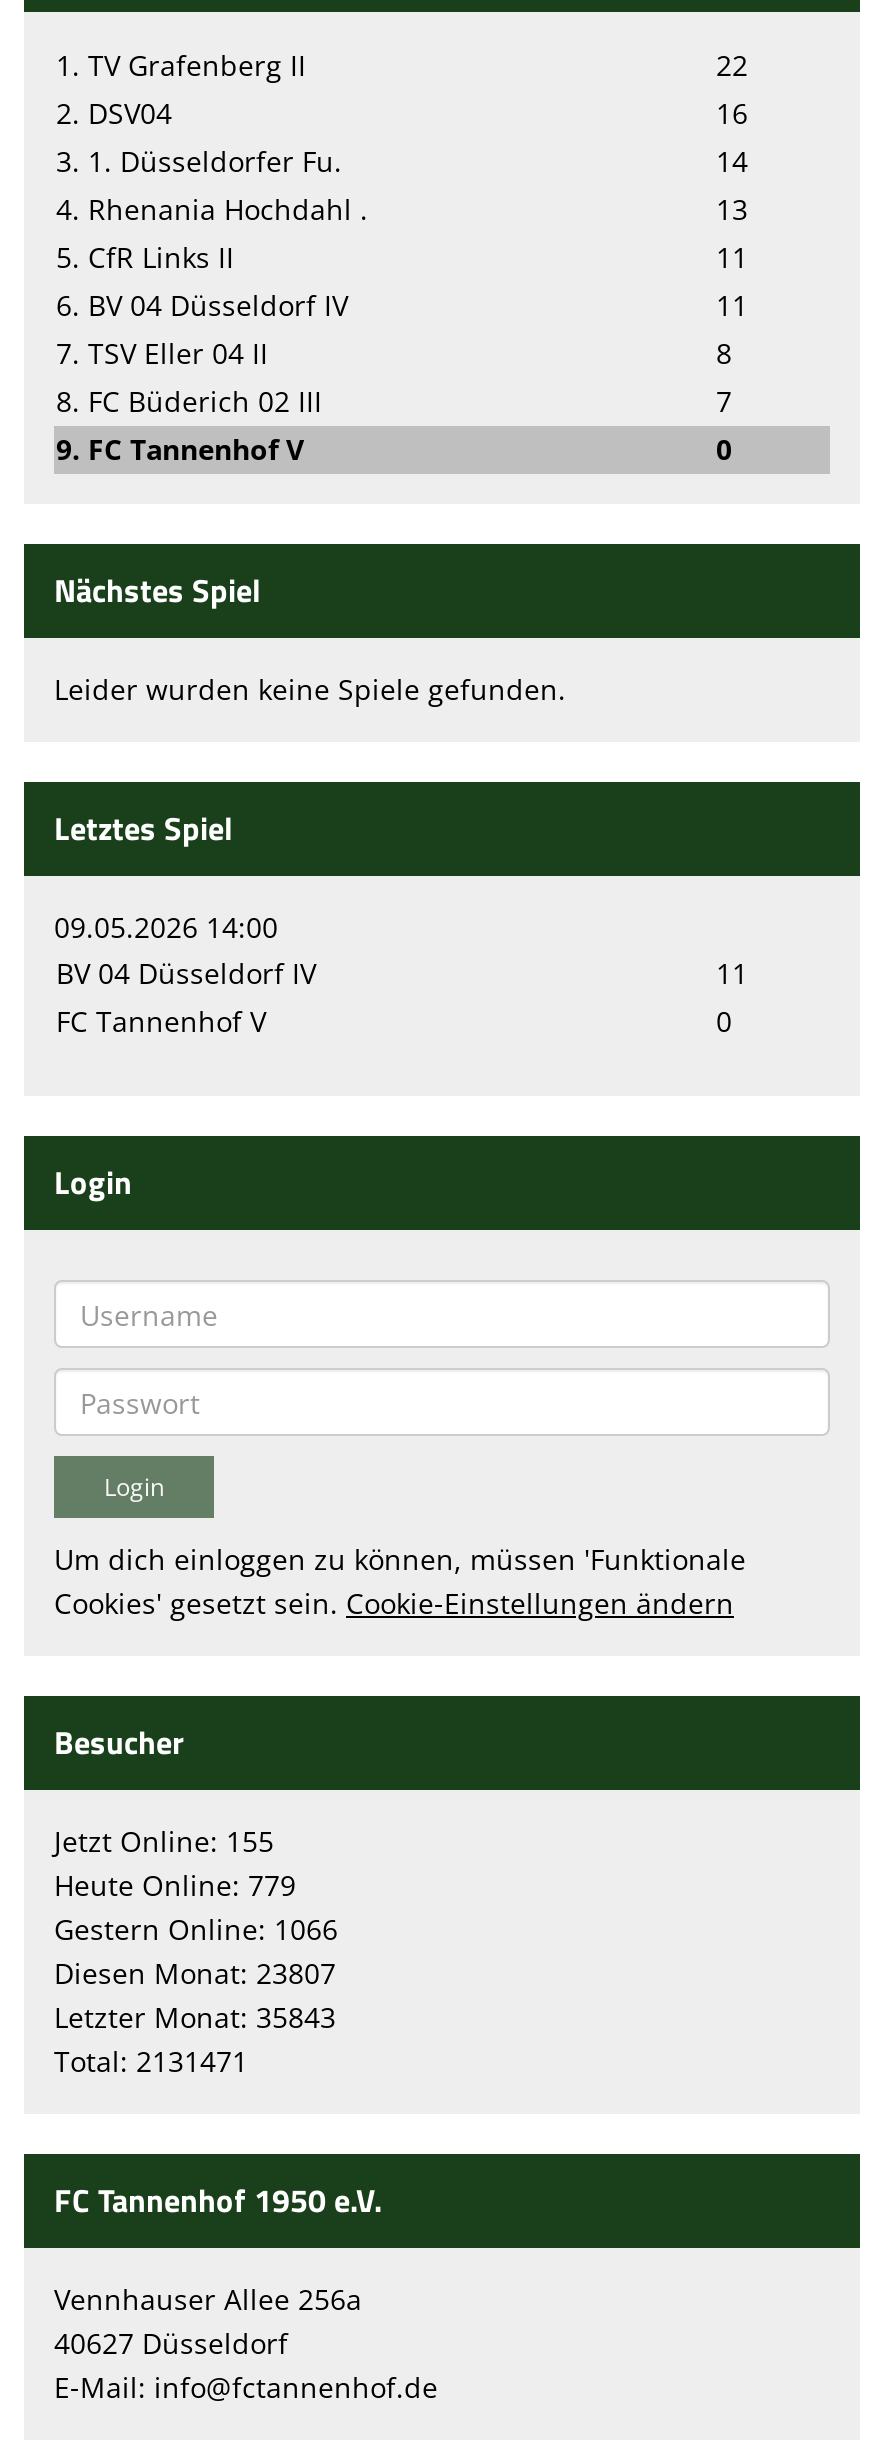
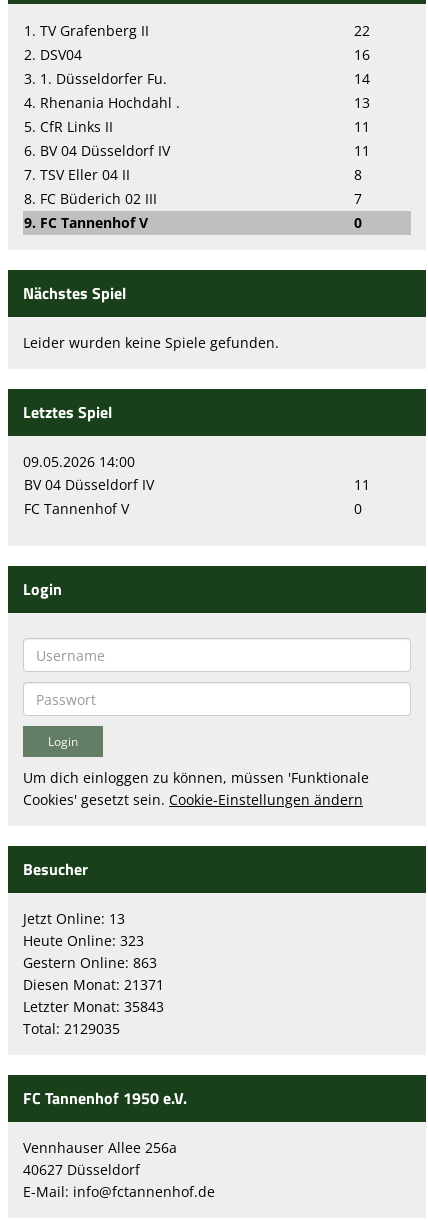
[54,1822,274,1860] Jetzt Online: 155 -> [23,909,125,928] Jetzt Online: 13
[54,1866,296,1904] Heute Online: 779 -> [23,931,144,950] Heute Online: 323
[54,1910,338,1948] Gestern Online: 1066 -> [23,953,157,972] Gestern Online: 863
[54,1954,336,1992] Diesen Monat: 23807 -> [23,975,164,994] Diesen Monat: 21371
[54,2042,248,2080] Total: 2131471 -> [23,1019,120,1038] Total: 2129035

